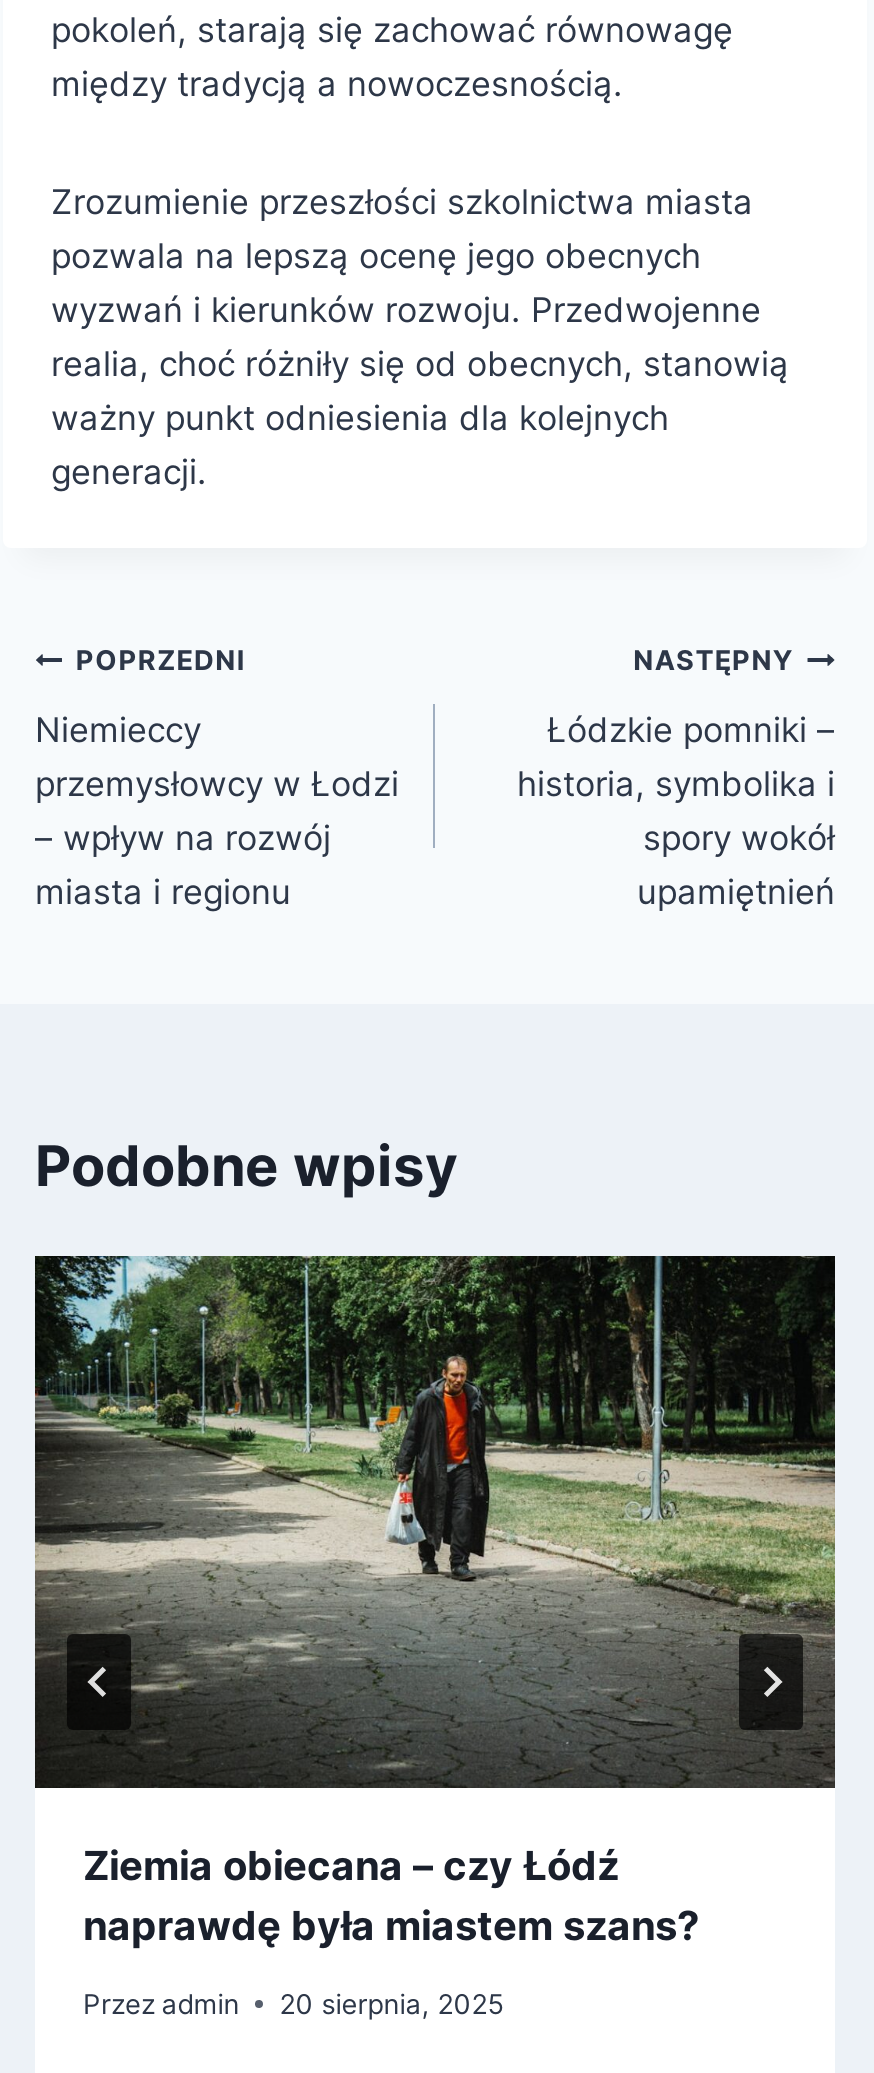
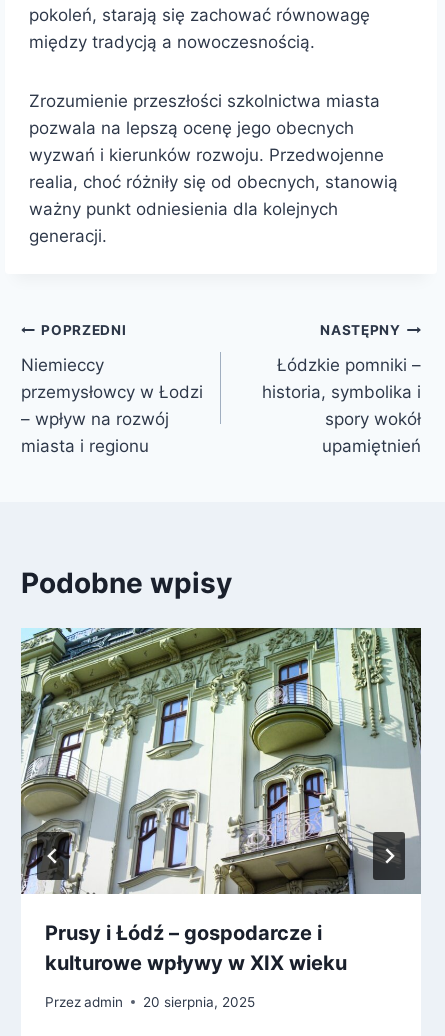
[33,1254,835,1950] [image] | Ziemia obiecana – czy Łódź | naprawdę była miastem szans? -> [20,627,421,975] [image] | Prusy i Łódź – gospodarcze i | kulturowe wpływy w XIX wieku

